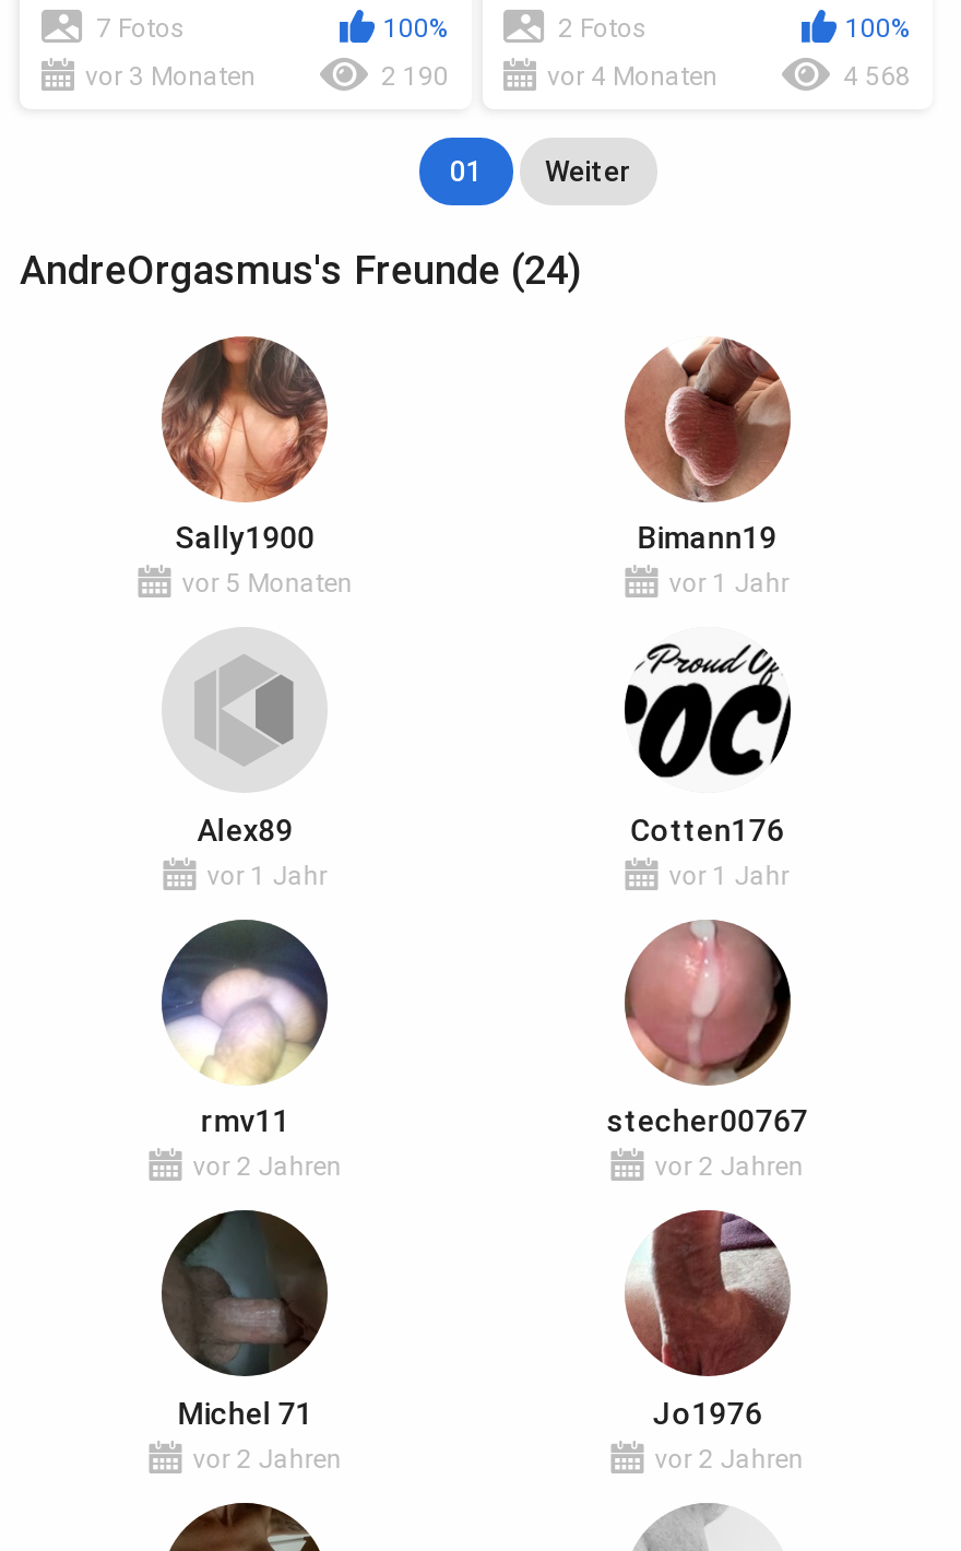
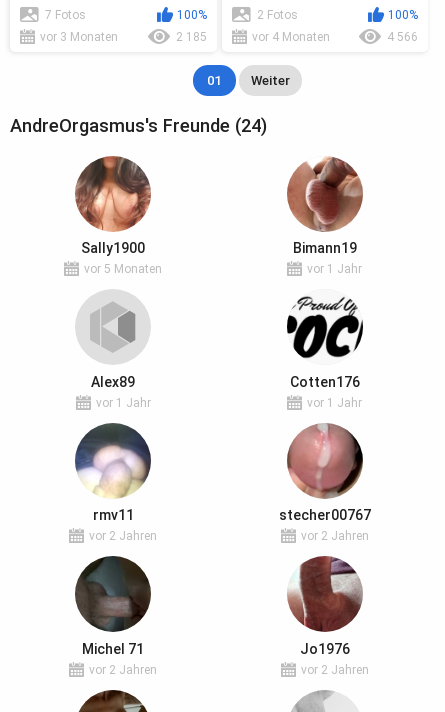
[381,62,449,93] 2 190 -> [175,30,206,44] 2 185
[843,62,911,93] 4 568 -> [387,30,418,44] 4 566

